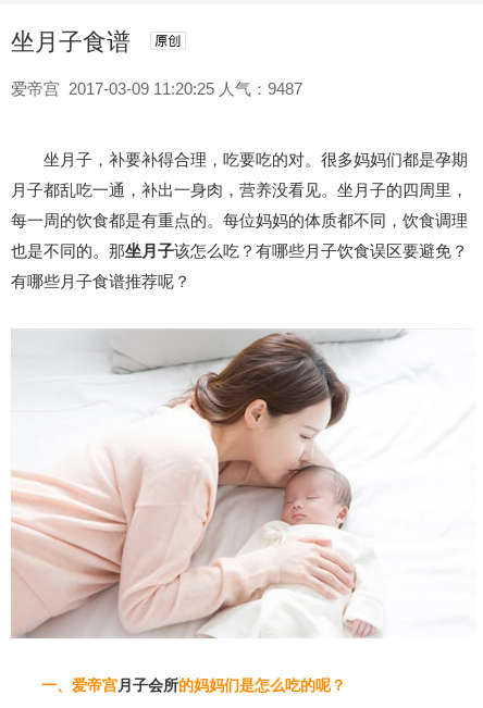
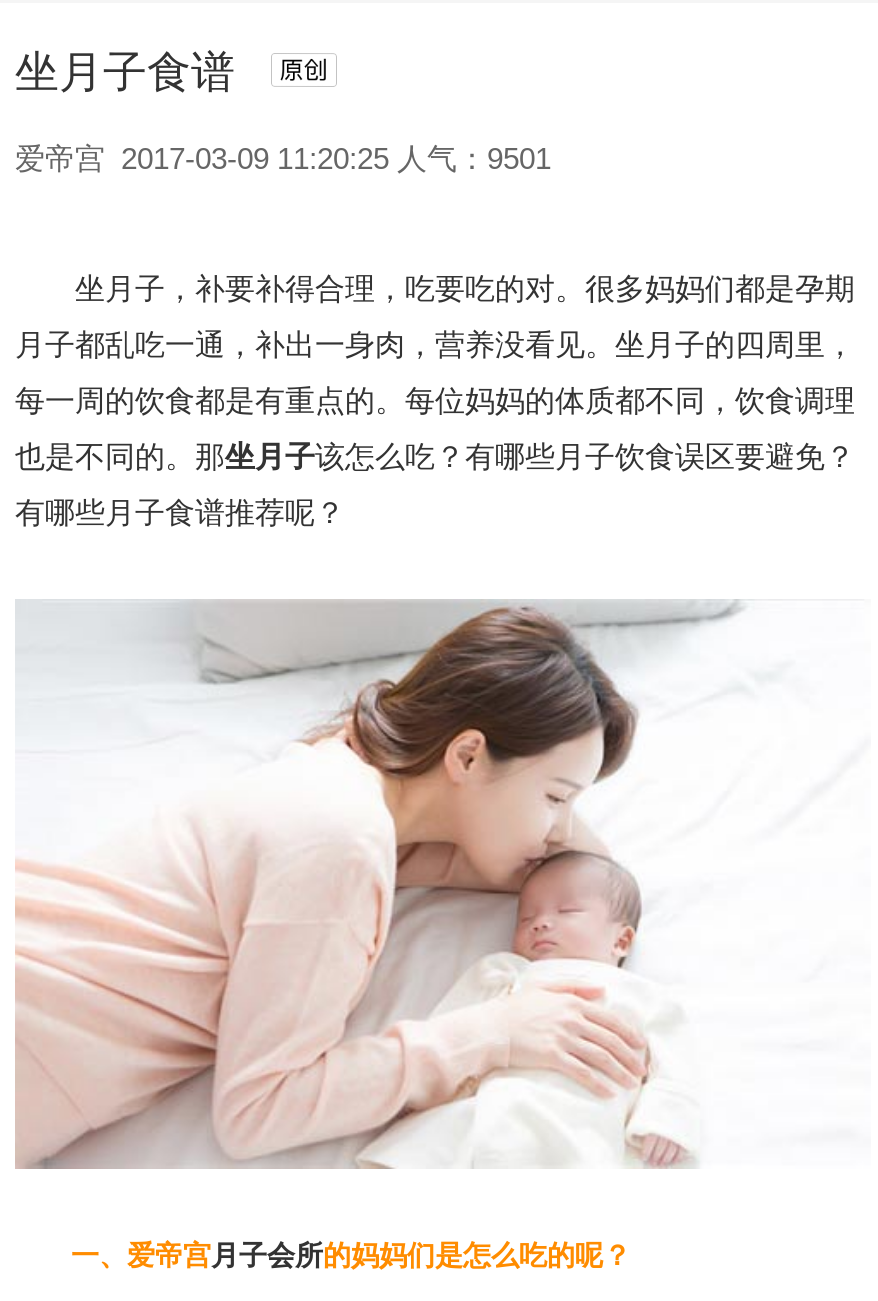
[11,79,302,98] 爱帝宫 2017-03-09 11:20:25 人气：9487 -> [15,141,551,175] 爱帝宫 2017-03-09 11:20:25 人气：9501

